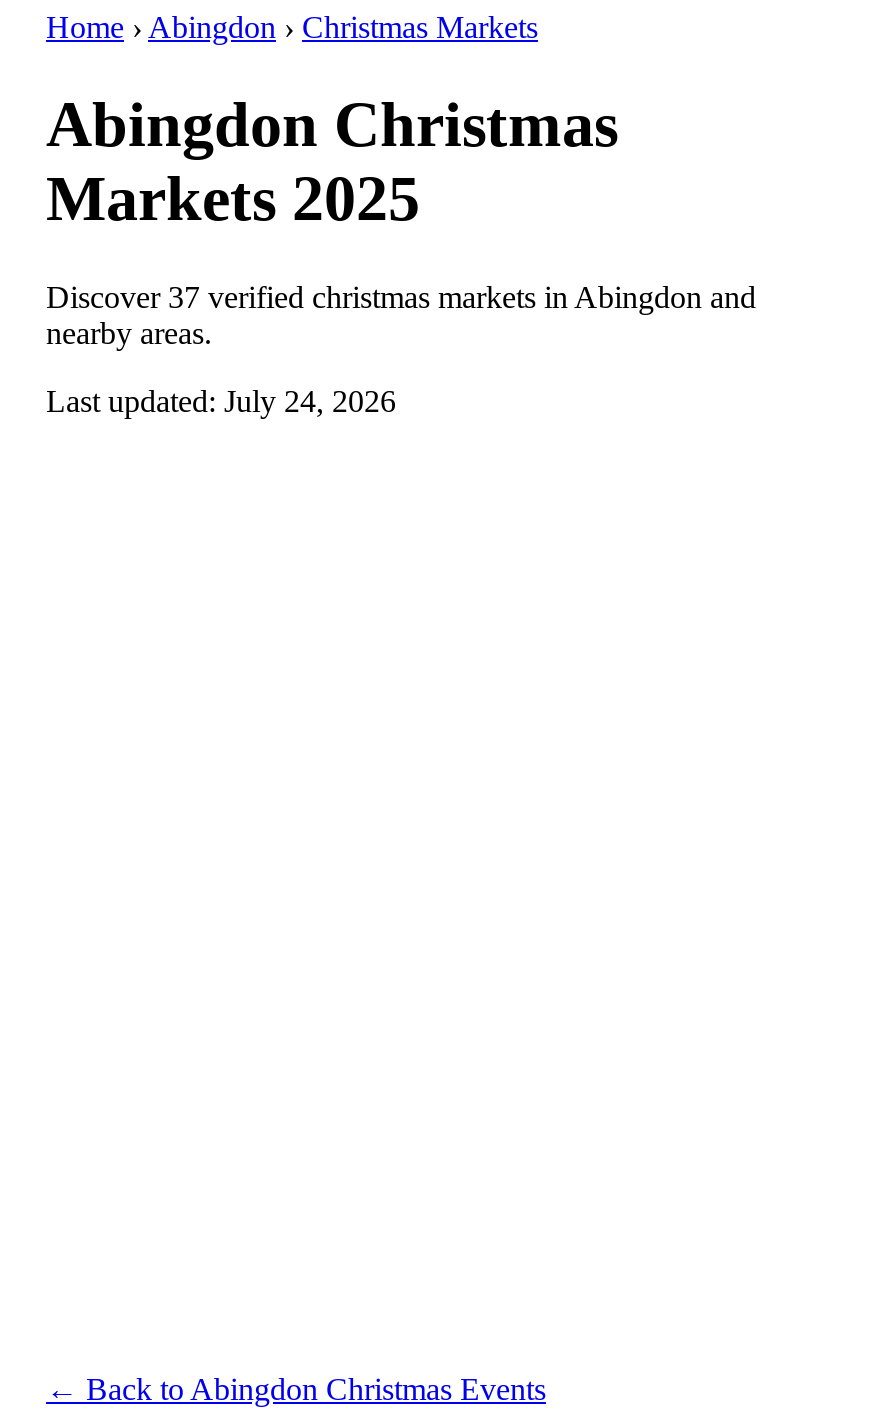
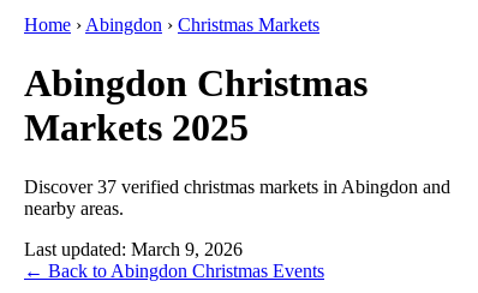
[46,383,396,417] Last updated: July 24, 2026 -> [24,239,243,259] Last updated: March 9, 2026

